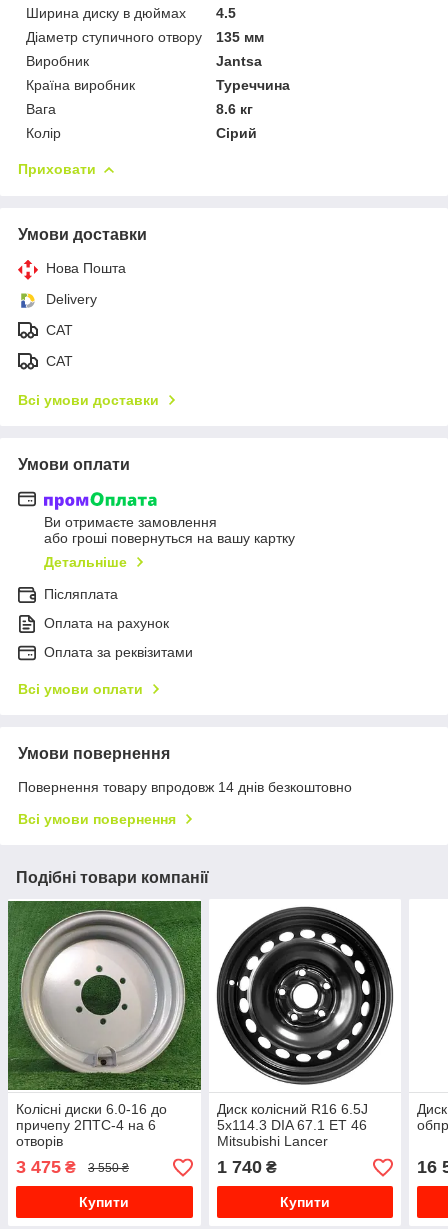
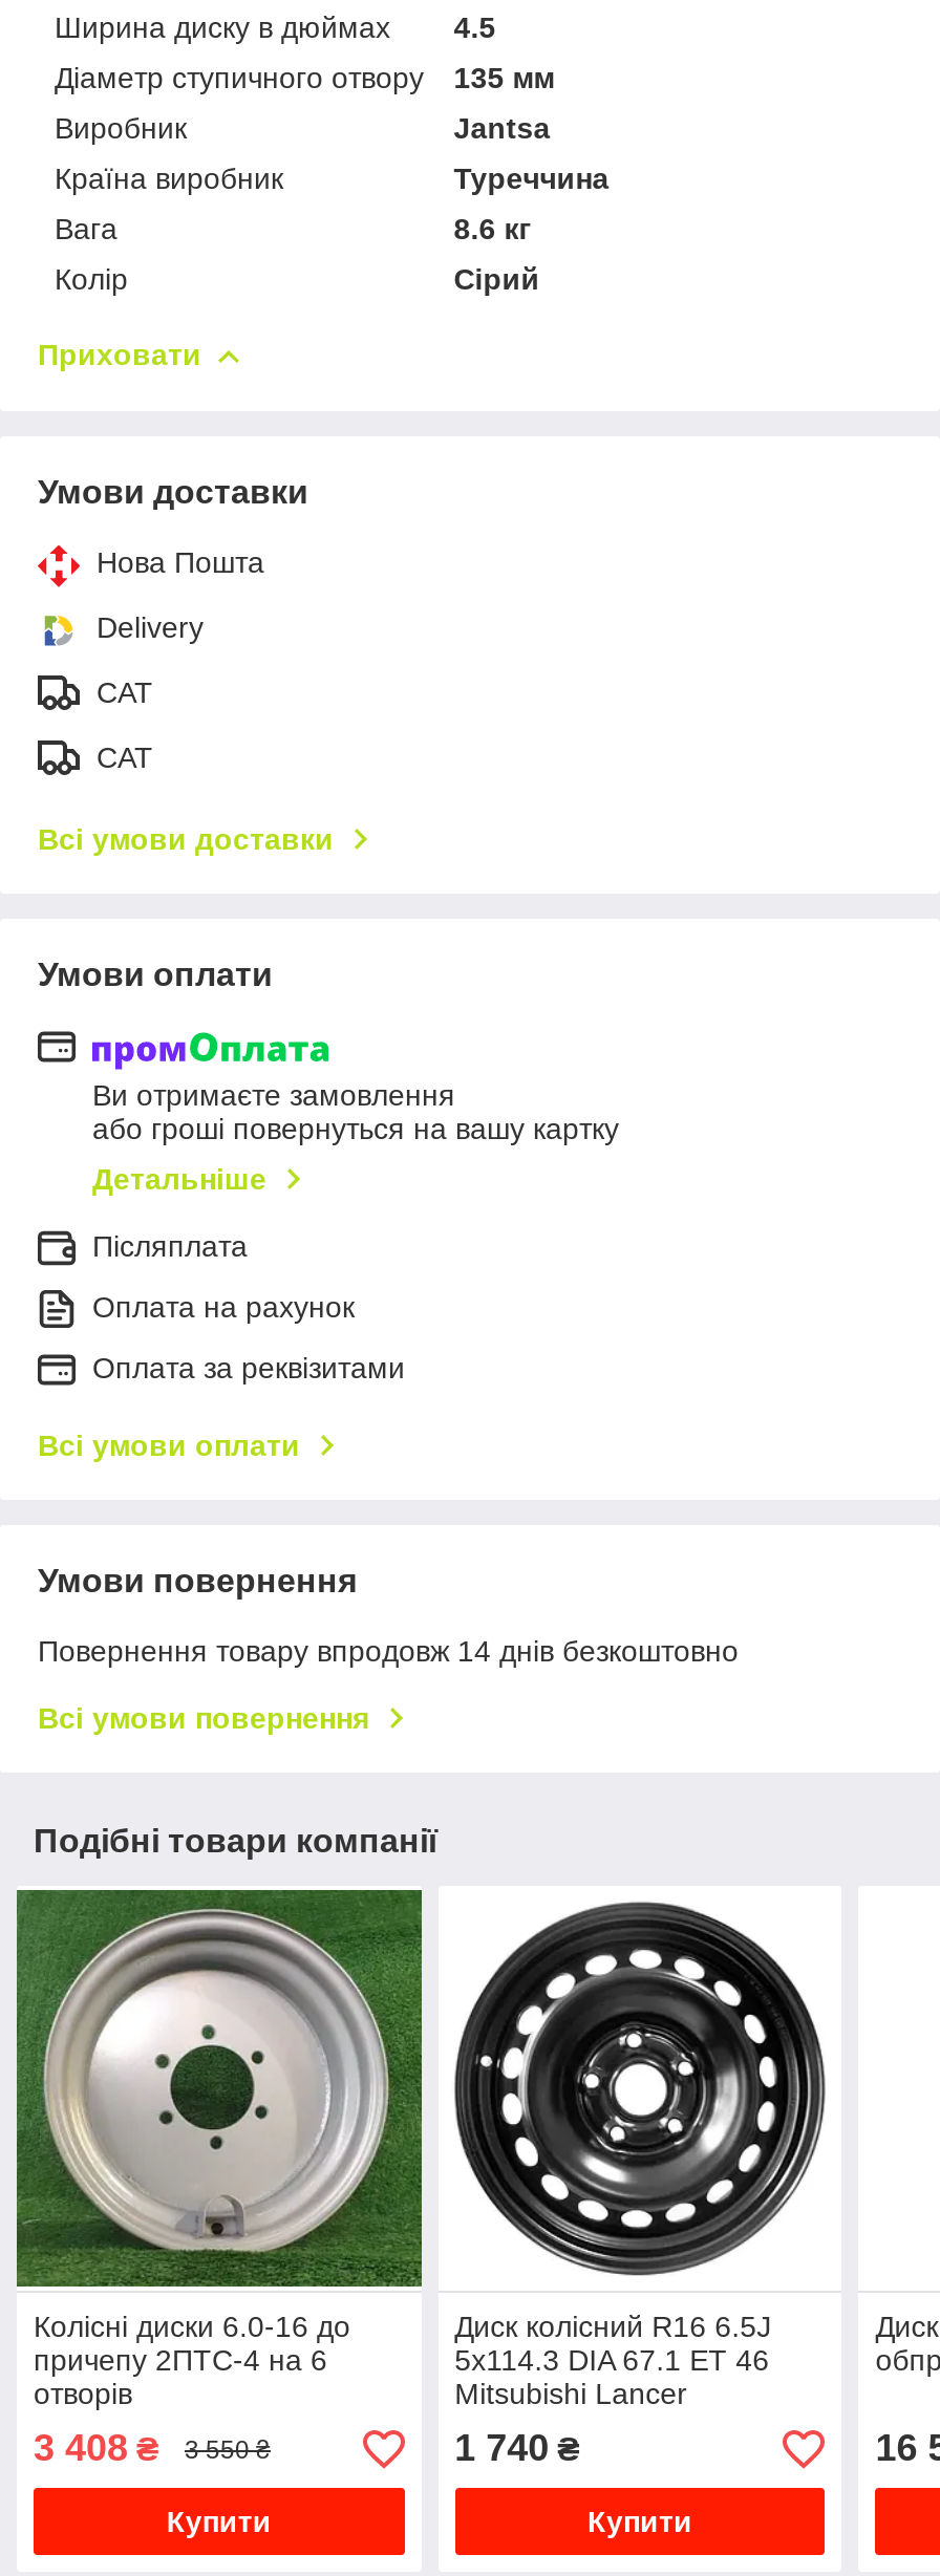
[16,1157,76,1177] 3 475 ₴ -> [34,2427,159,2469] 3 408 ₴

